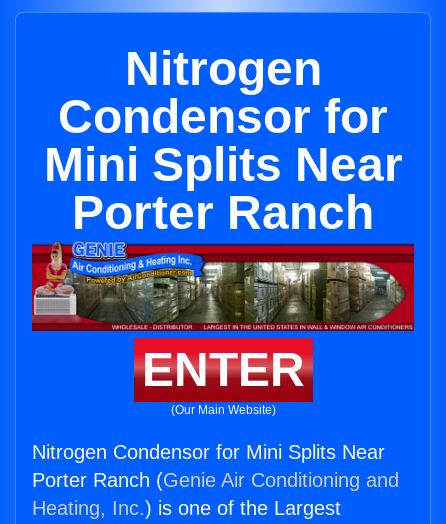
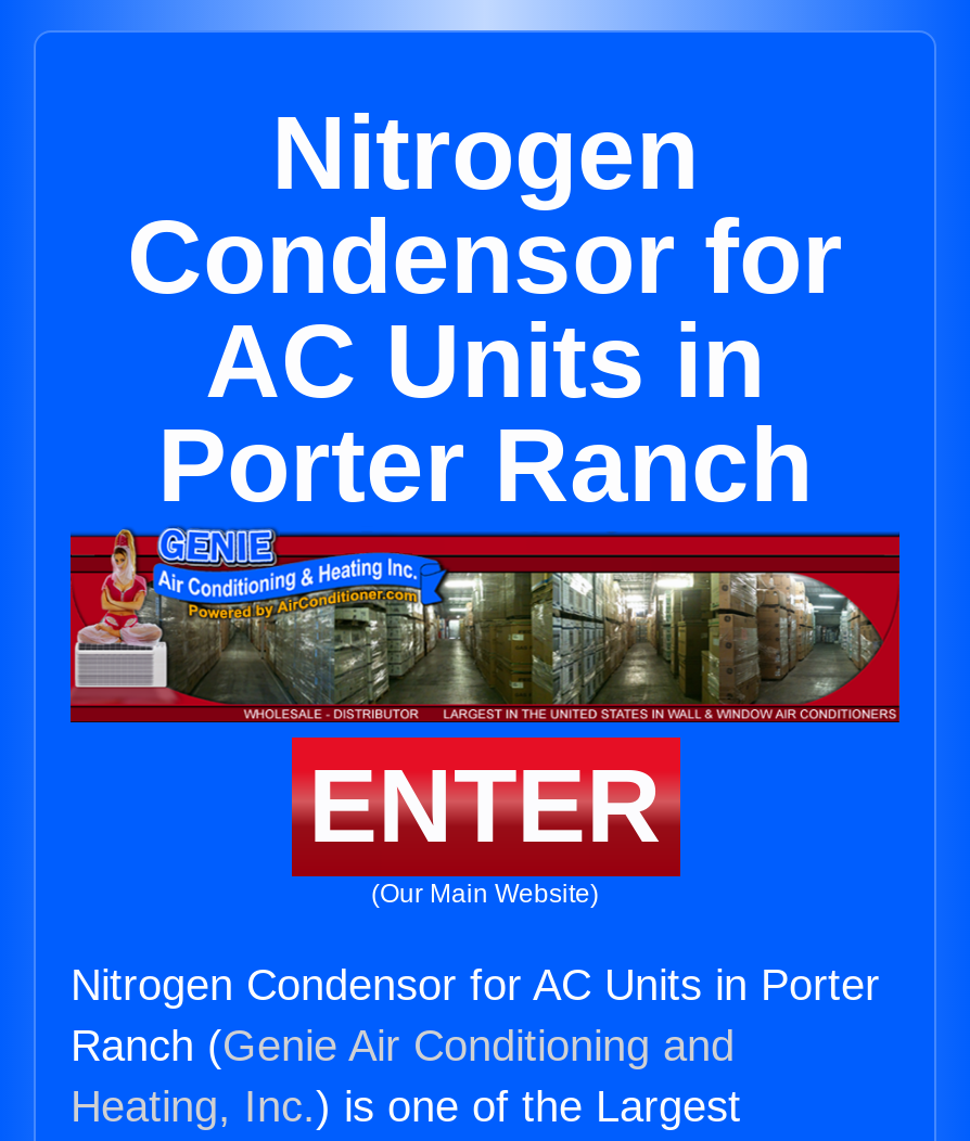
[43,138,402,191] Mini Splits Near -> [205,304,765,419] AC Units in
[32,441,399,491] Nitrogen Condensor for Mini Splits Near | Porter Ranch (Genie Air Conditioning and -> [71,961,880,1070] Nitrogen Condensor for AC Units in Porter | Ranch (Genie Air Conditioning and

